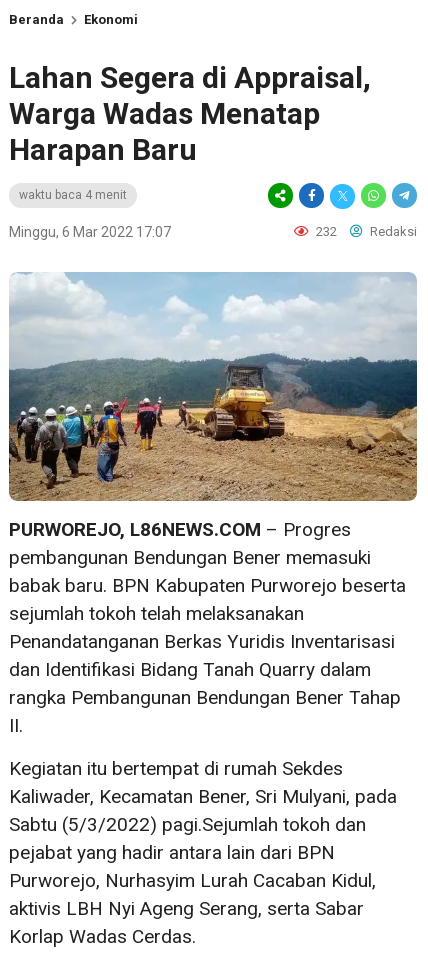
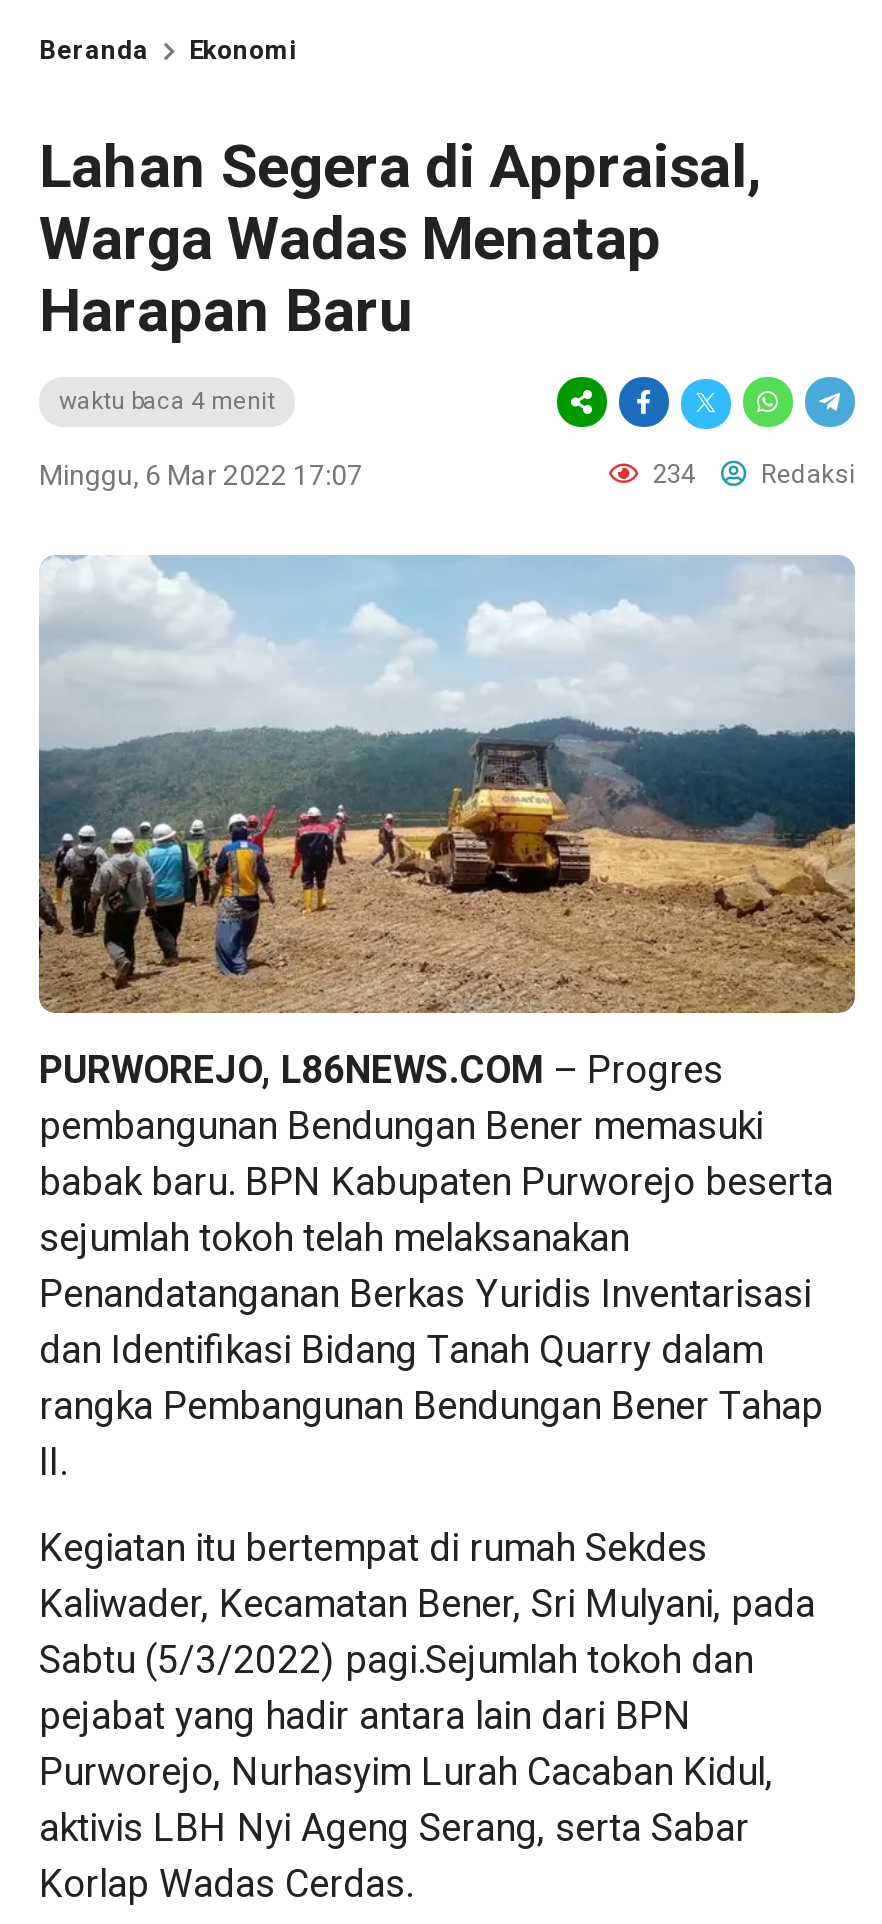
[313,224,417,239] 232 Redaksi -> [647,459,855,489] 234 Redaksi

